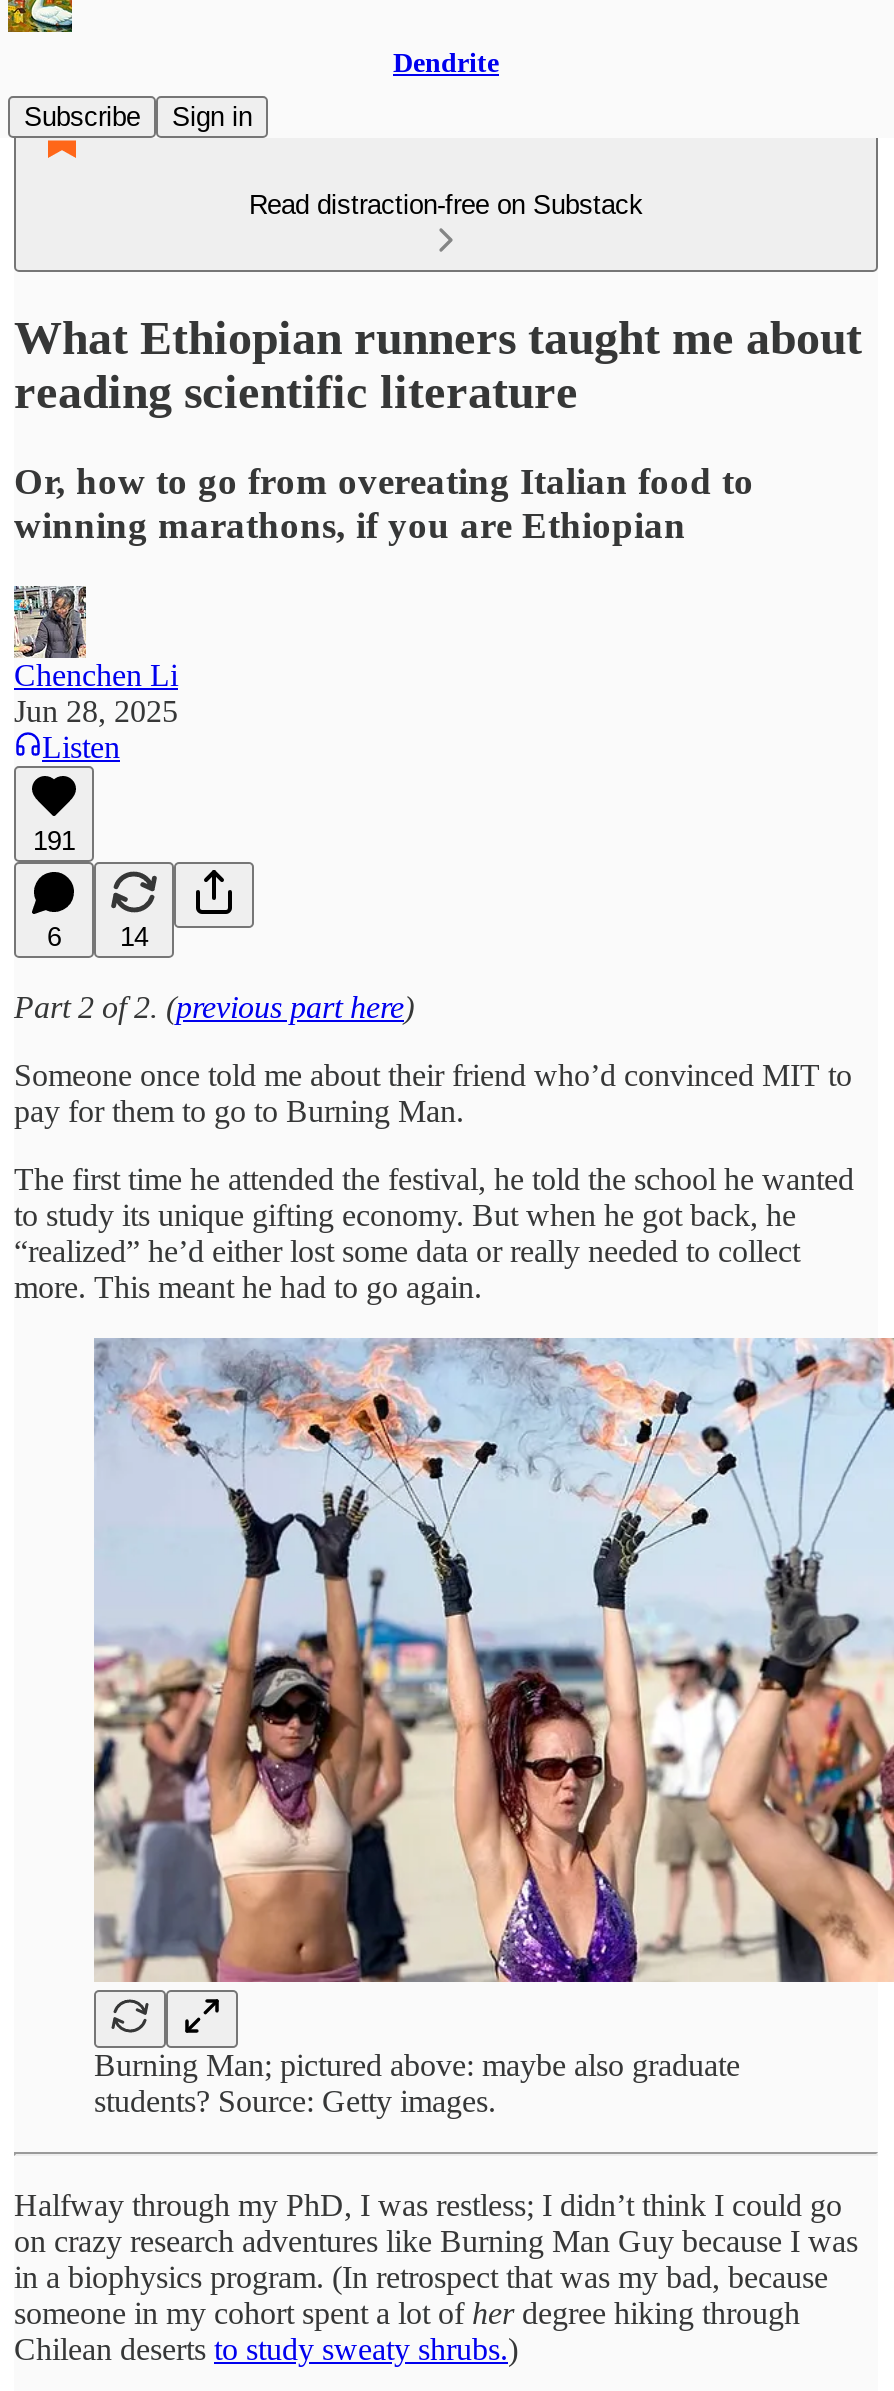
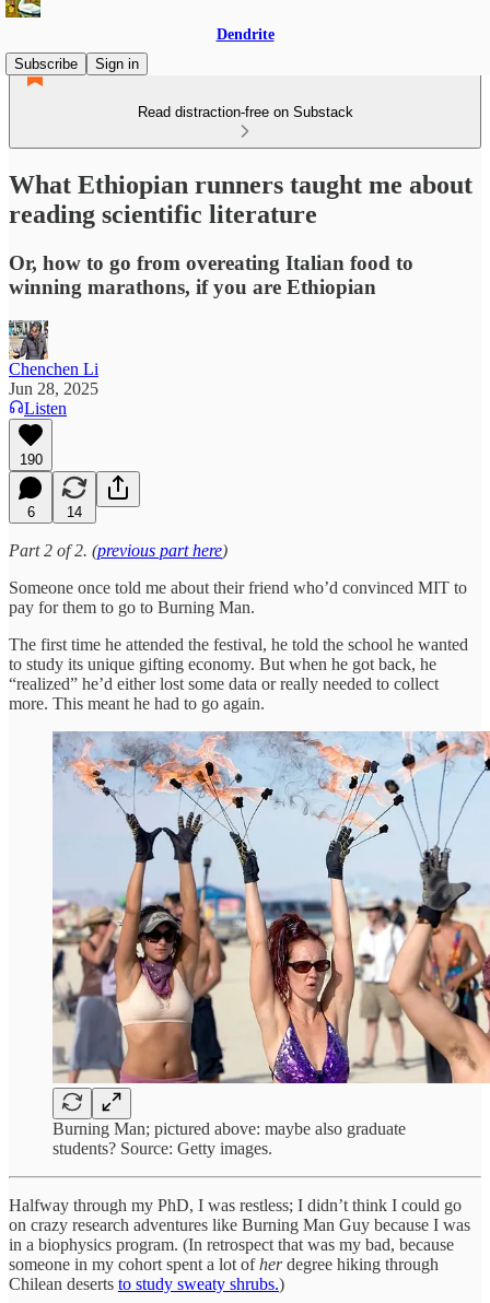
[33,825,75,855] 191 -> [19,451,42,467] 190

